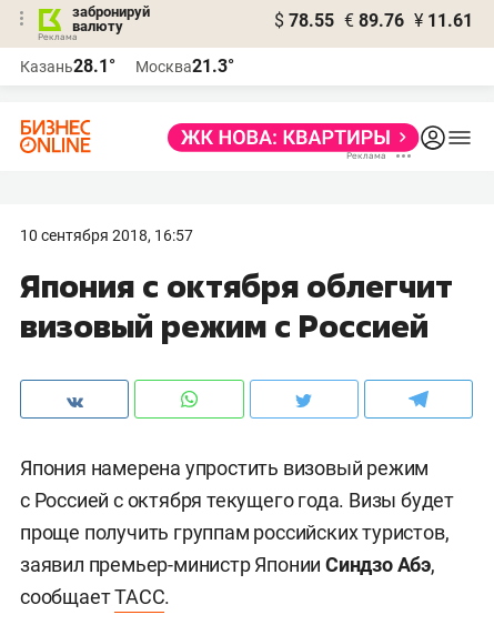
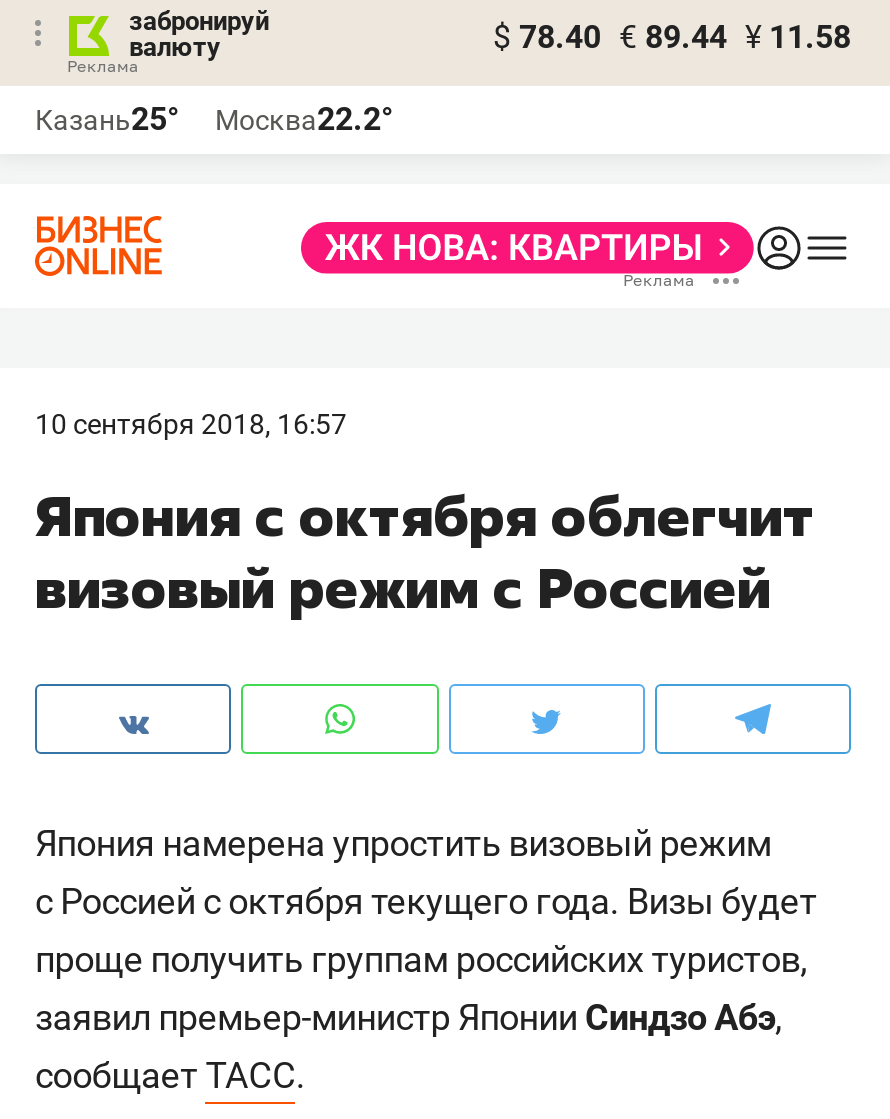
[274,10,473,31] $ 78.55 € 89.76 ¥ 11.61 -> [493,18,851,56] $ 78.40 € 89.44 ¥ 11.58
[20,56,115,77] Казань28.1° -> [35,100,179,138] Казань25°
[135,56,234,77] Москва21.3° -> [215,100,393,138] Москва22.2°

